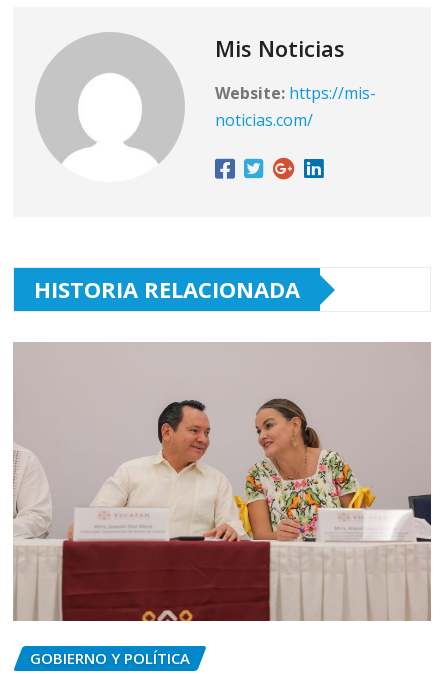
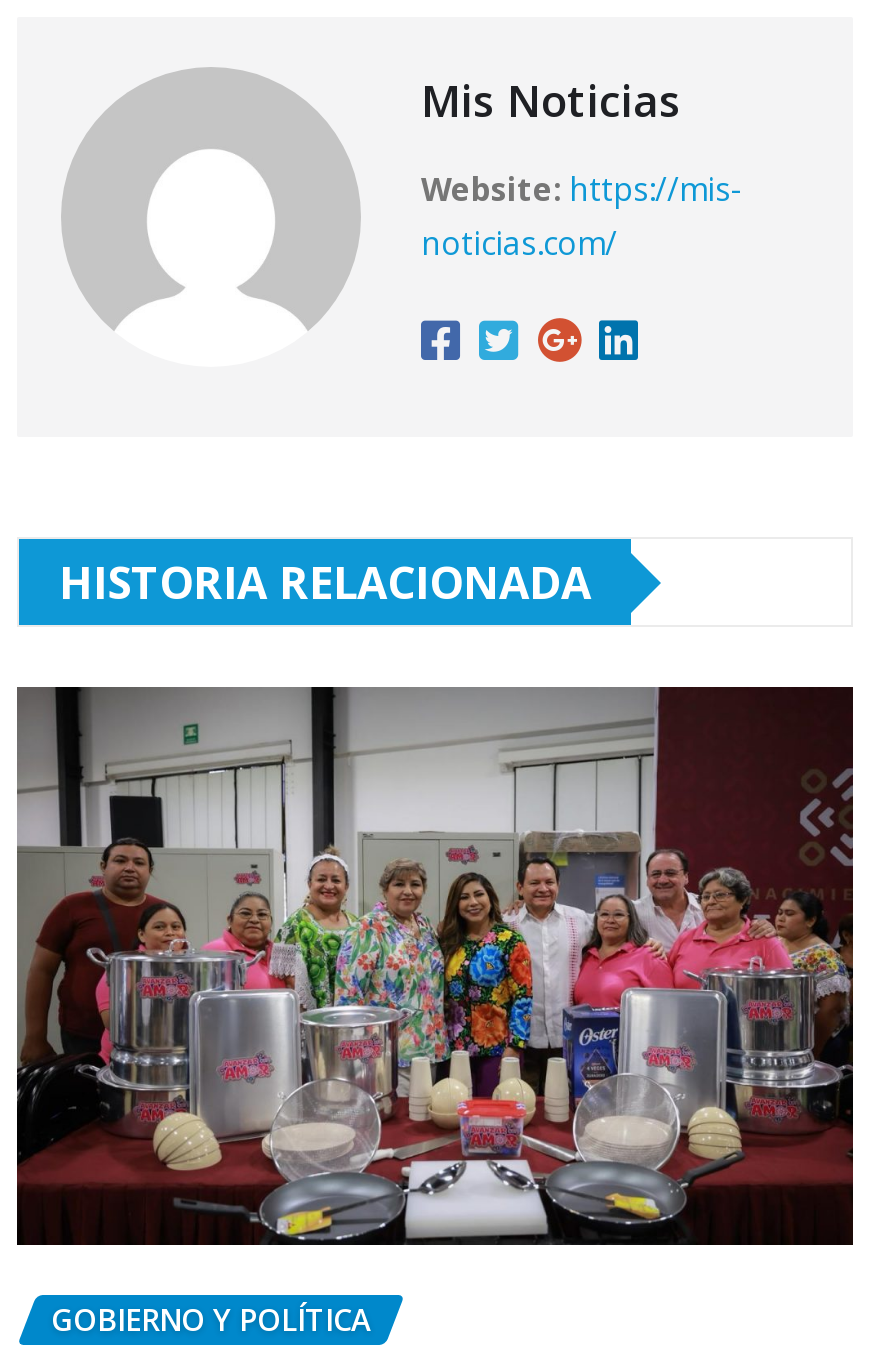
[13,342,432,622] [image] -> [15,685,855,1247] [image]

